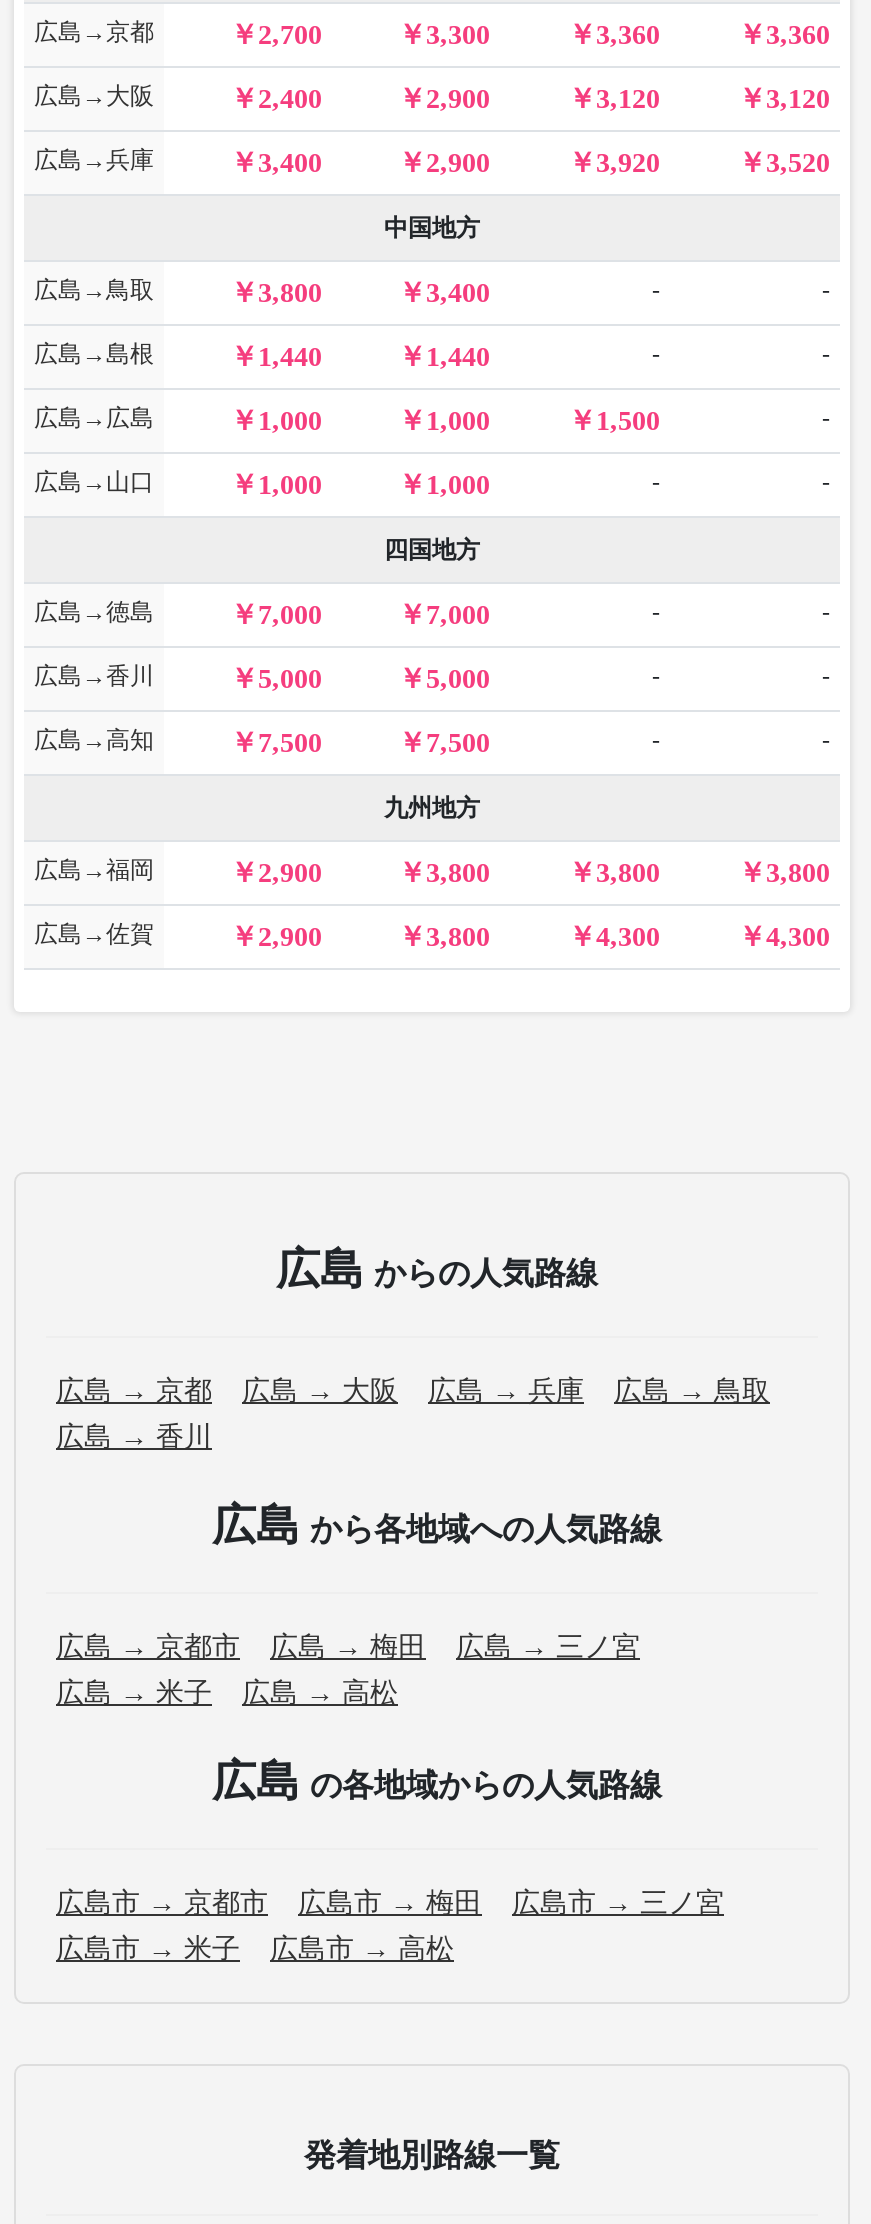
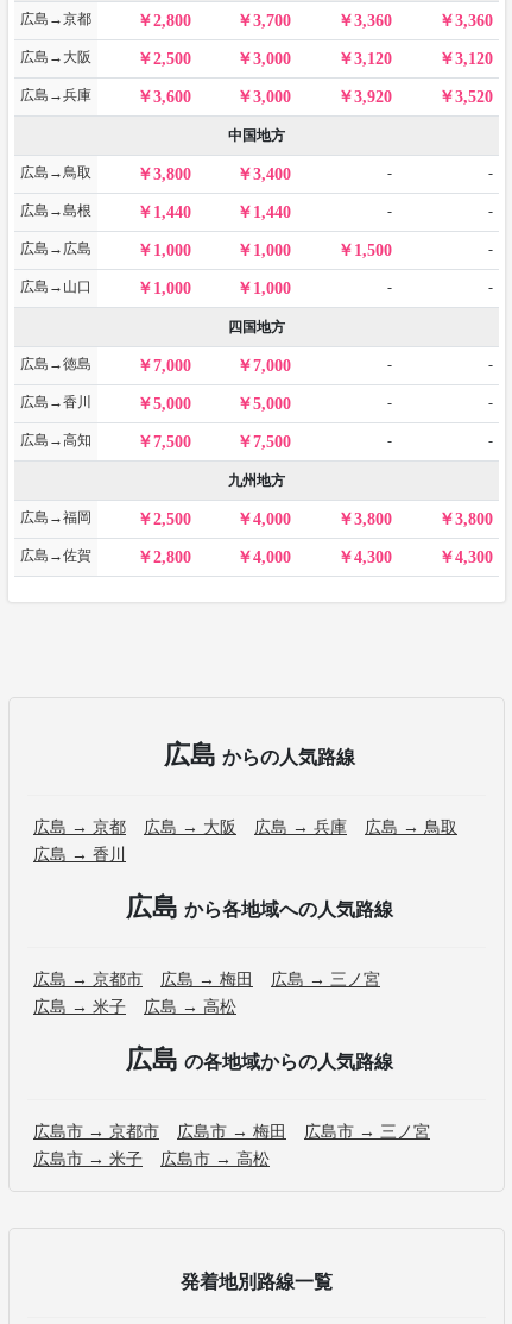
[258,20,322,50] 2,700 -> [153,12,191,30] 2,800
[426,20,490,50] 3,300 -> [253,12,291,30] 3,700
[258,84,322,114] 2,400 -> [153,50,191,68] 2,500
[426,84,490,114] 2,900 -> [253,50,291,68] 3,000
[258,148,322,178] 3,400 -> [153,88,191,106] 3,600
[426,148,490,178] 2,900 -> [253,88,291,106] 3,000
[258,858,322,888] 2,900 -> [153,510,191,528] 2,500
[426,858,490,888] 3,800 -> [253,510,291,528] 4,000
[258,922,322,952] 2,900 -> [153,548,191,566] 2,800
[426,922,490,952] 3,800 -> [253,548,291,566] 4,000

